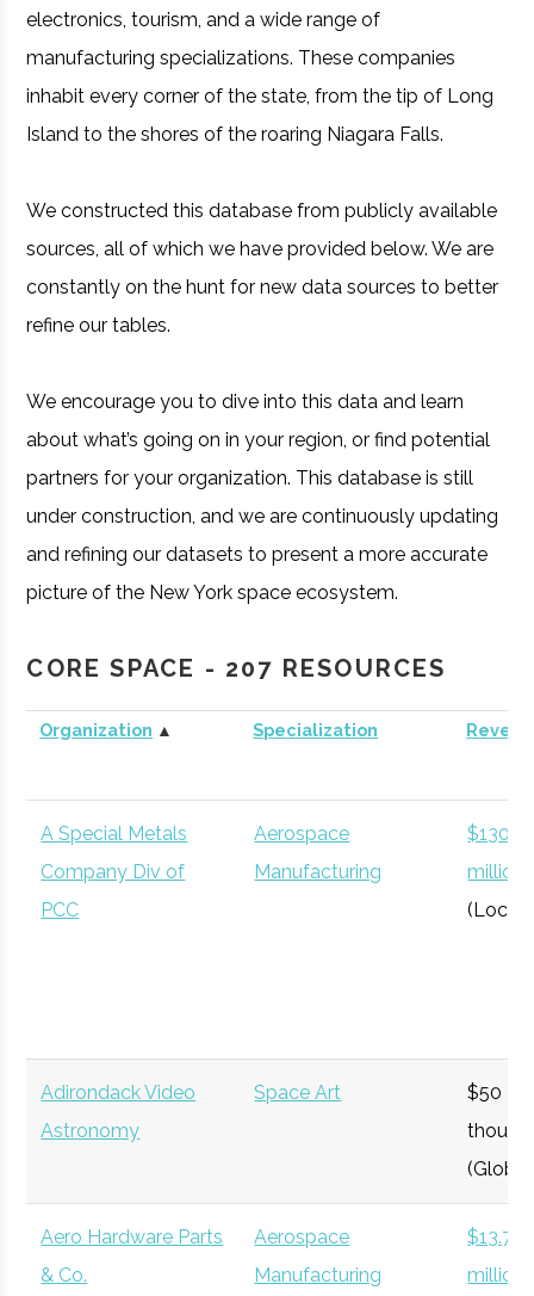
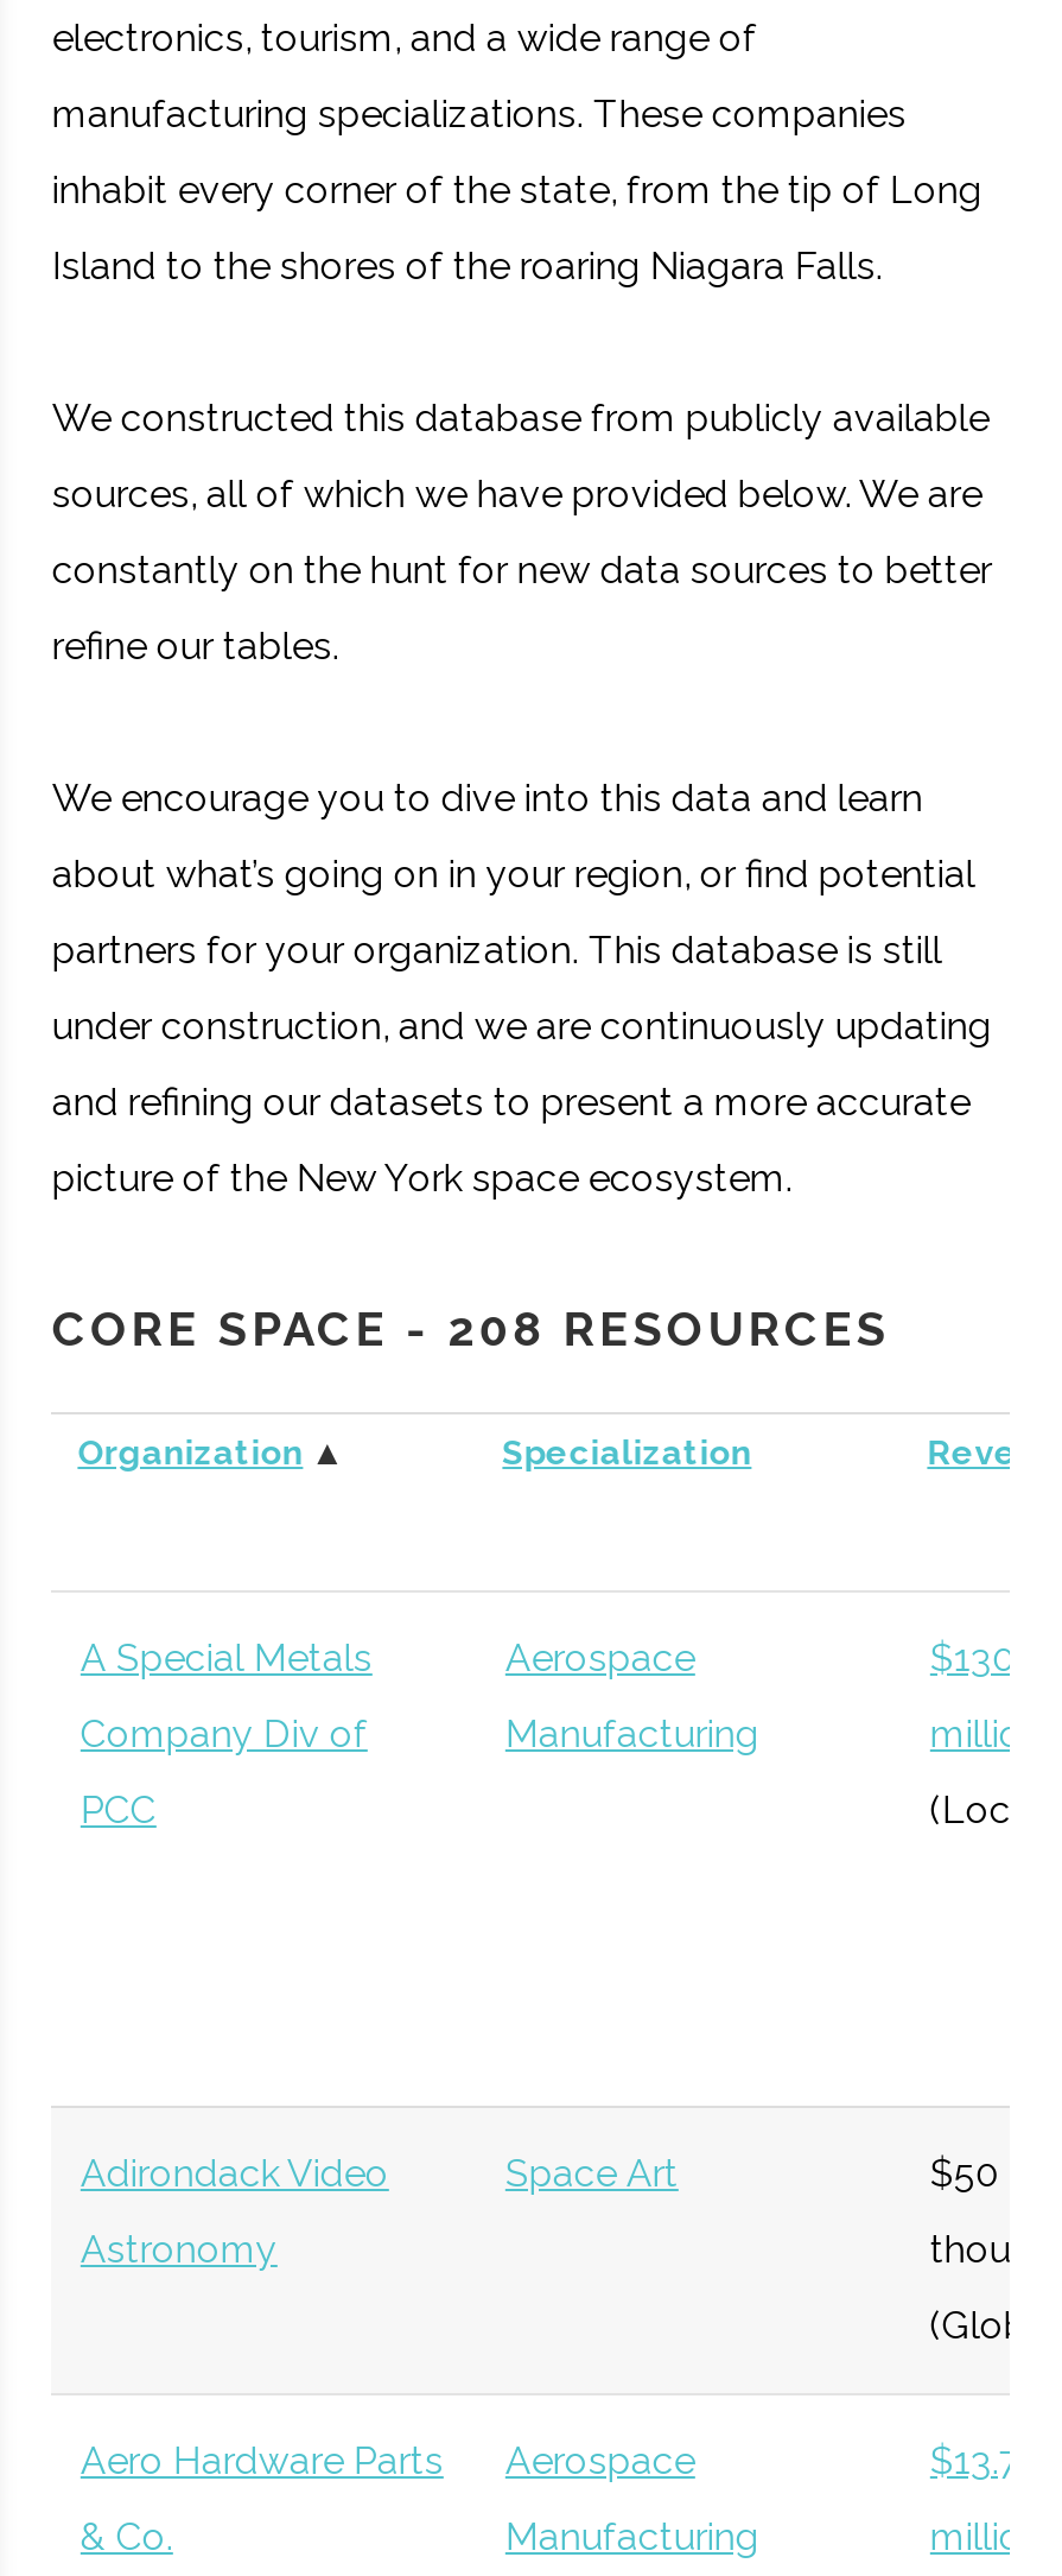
[27,654,447,683] CORE SPACE - 207 RESOURCES -> [52,1300,890,1357] CORE SPACE - 208 RESOURCES

